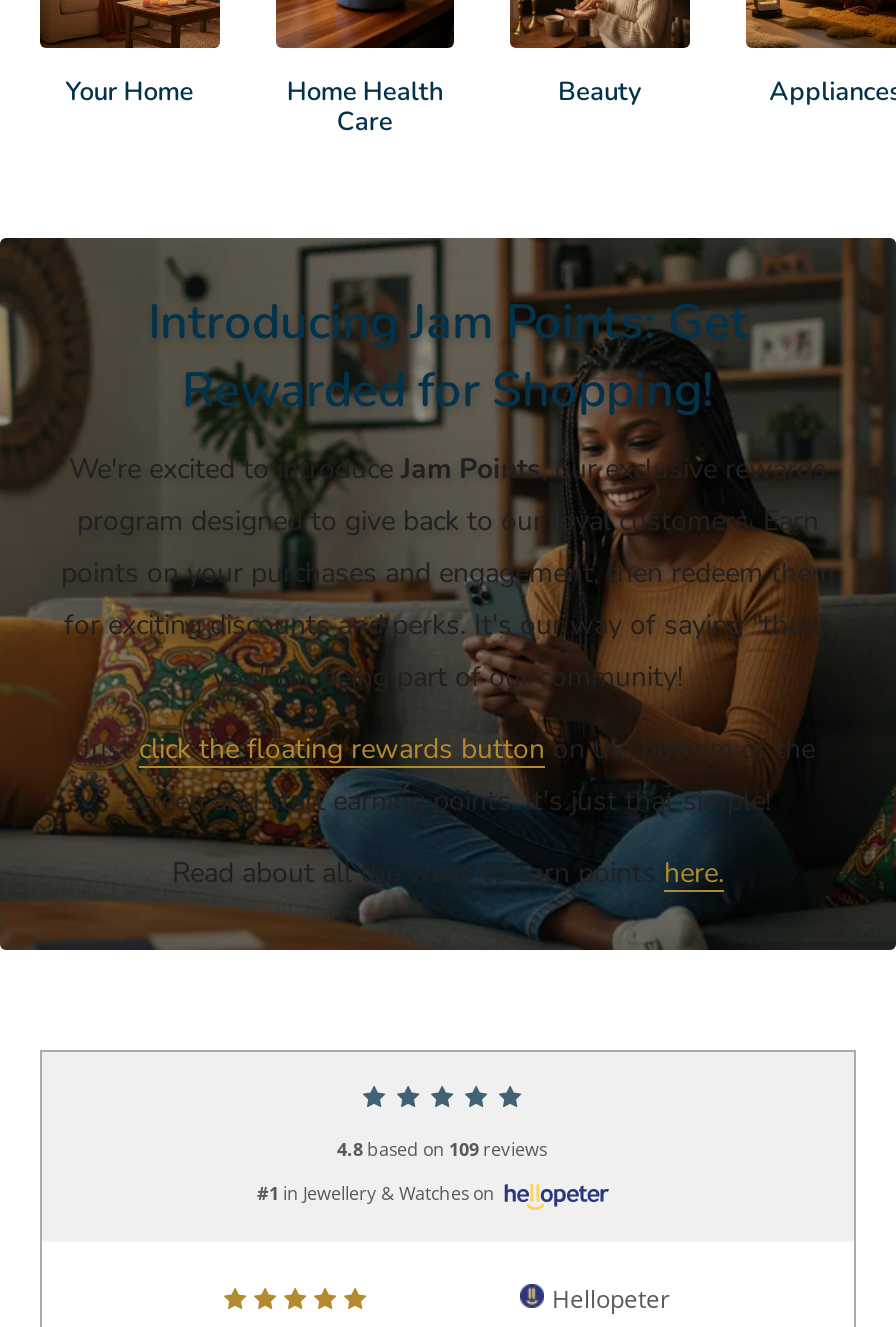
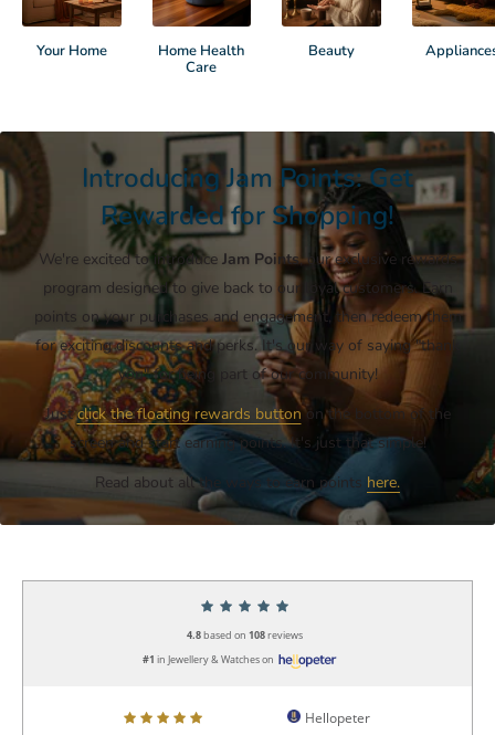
[337,1136,547,1162] 4.8 based on 109 reviews -> [186,628,302,642] 4.8 based on 108 reviews

